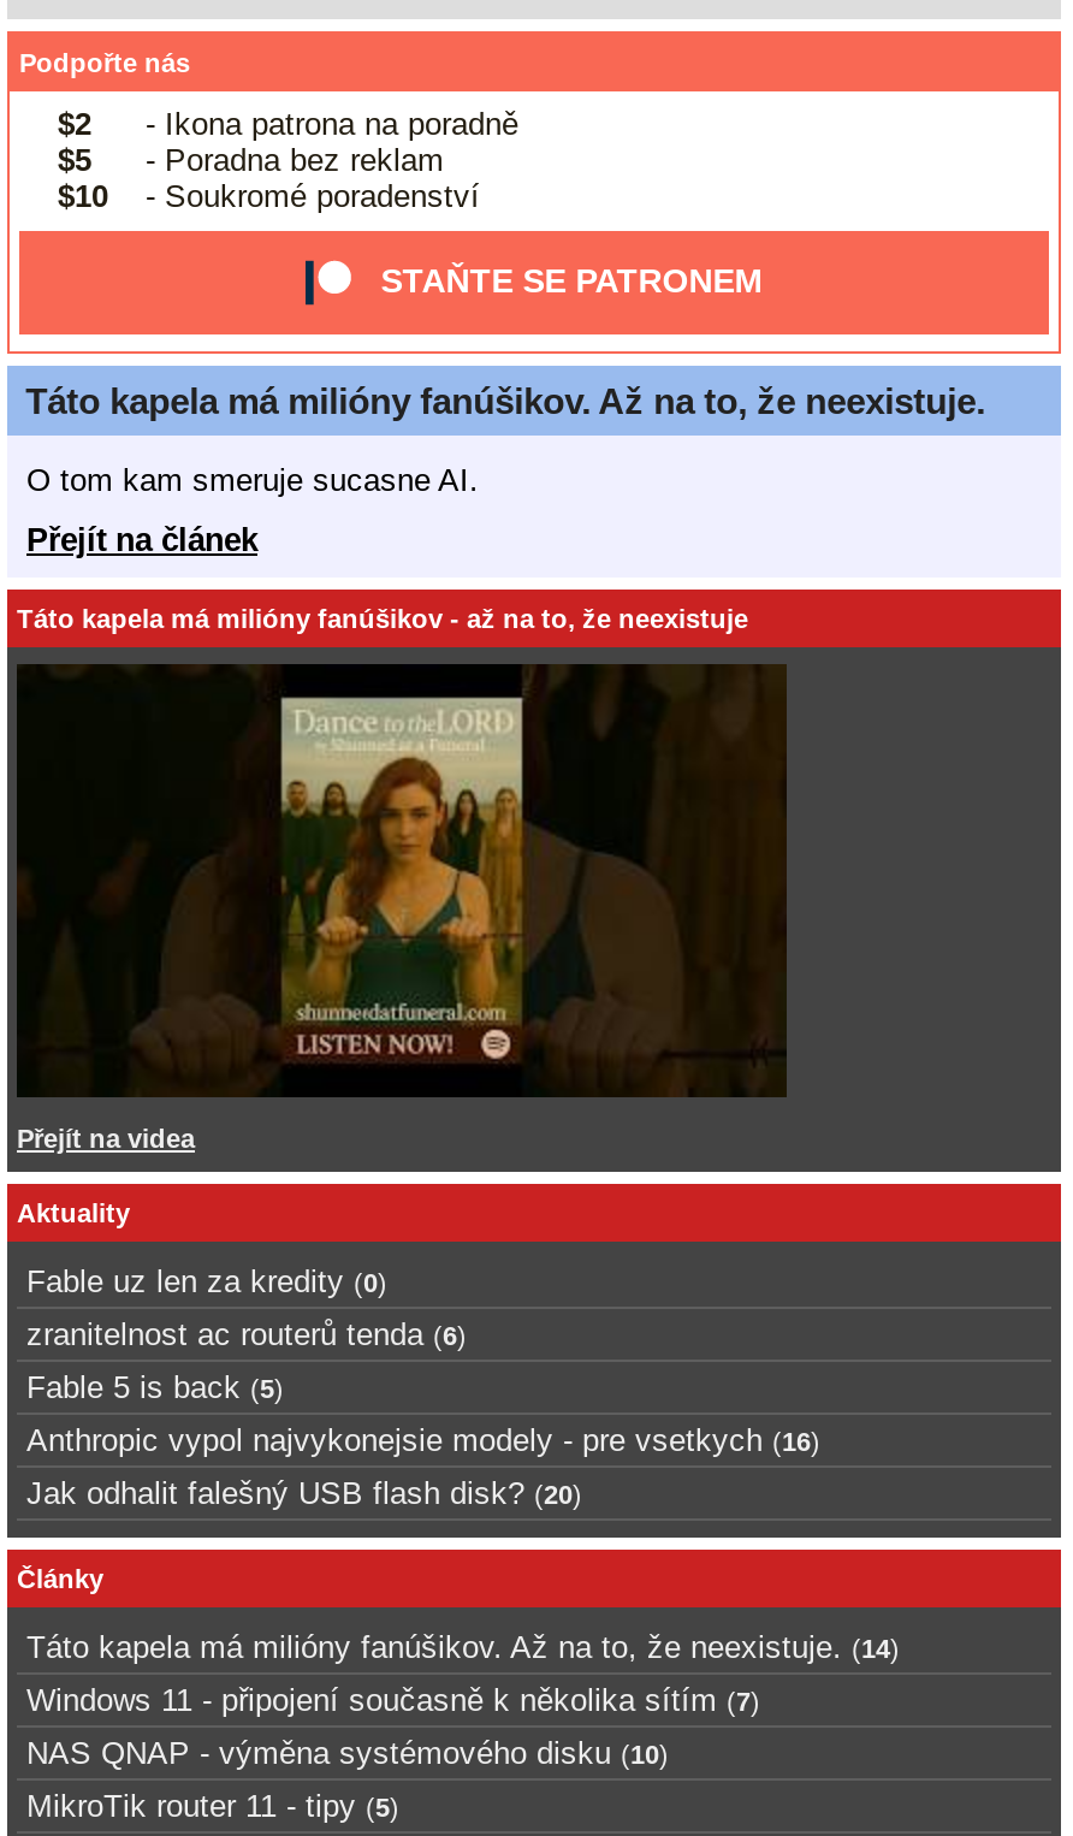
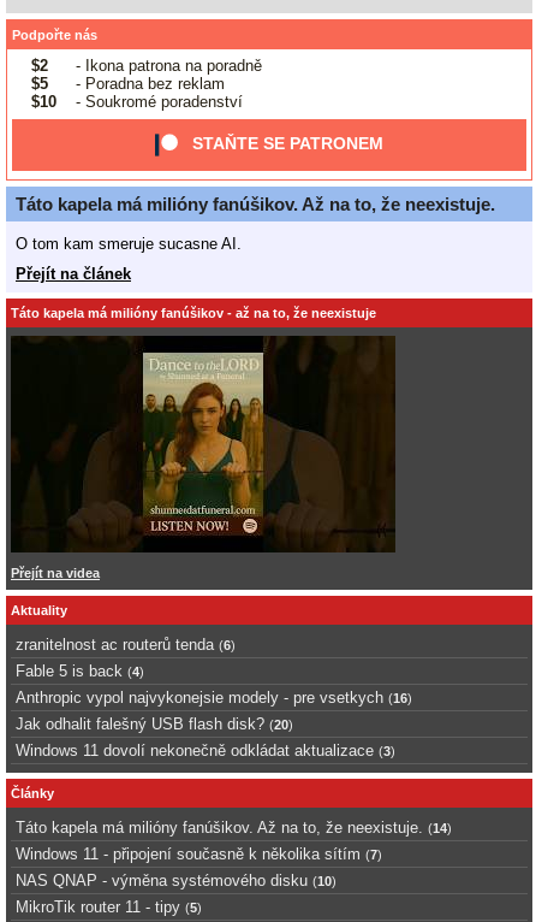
[26,1264,387,1300] Fable uz len za kredity (0) -> none
moved [26,1317,467,1353] -> [16,636,236,654]: zranitelnost ac routerů tenda (6)
[26,1370,284,1406] Fable 5 is back (5) -> [16,662,144,680] Fable 5 is back (4)
moved [26,1423,820,1512] -> [16,689,412,733]: Anthropic vypol najvykonejsie modely - pre vsetkych (16) | Jak odhalit falešný USB flash disk? (20)
none -> [16,742,395,760] Windows 11 dovolí nekonečně odkládat aktualizace (3)

